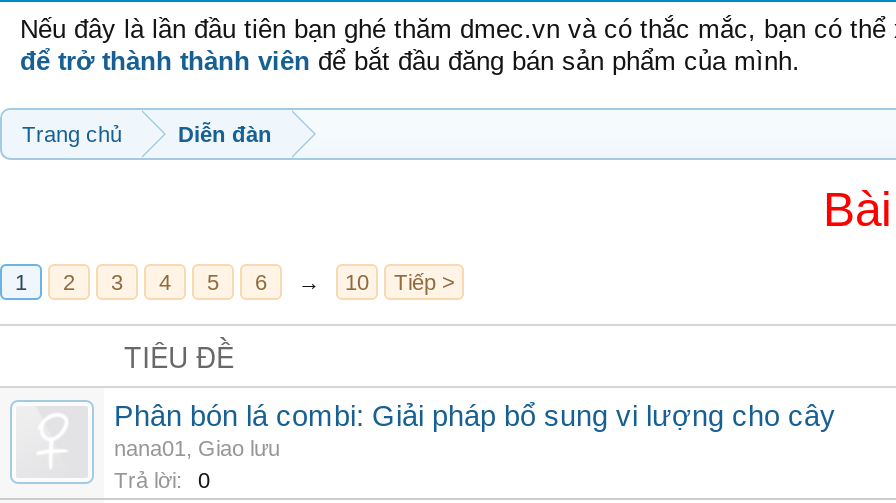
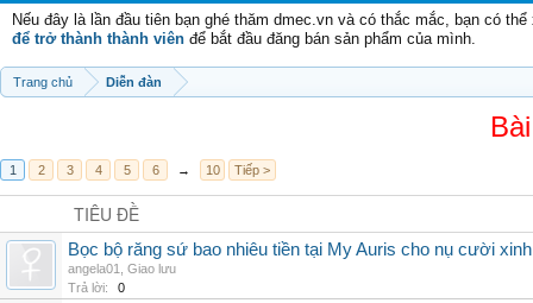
[114,400,836,460] Phân bón lá combi: Giải pháp bổ sung vi lượng cho cây | nana01, Giao lưu -> [68,240,532,276] Bọc bộ răng sứ bao nhiêu tiền tại My Auris cho nụ cười xinh | angela01, Giao lưu

